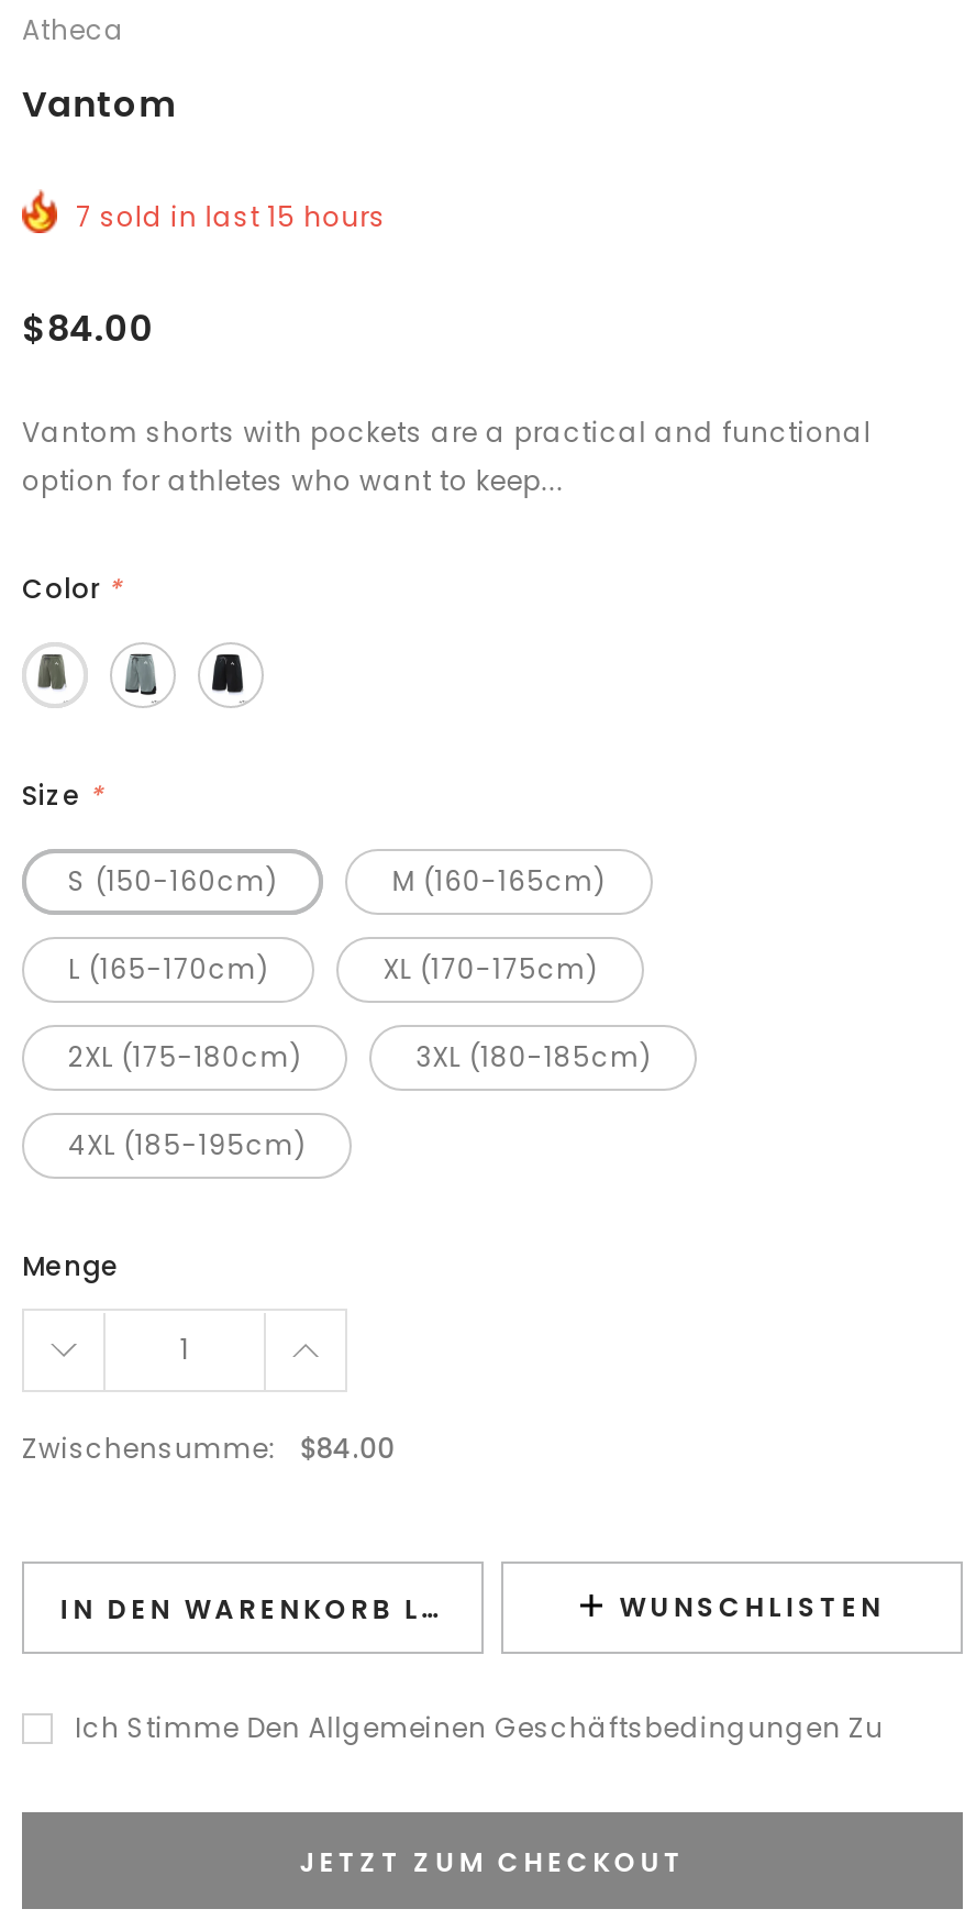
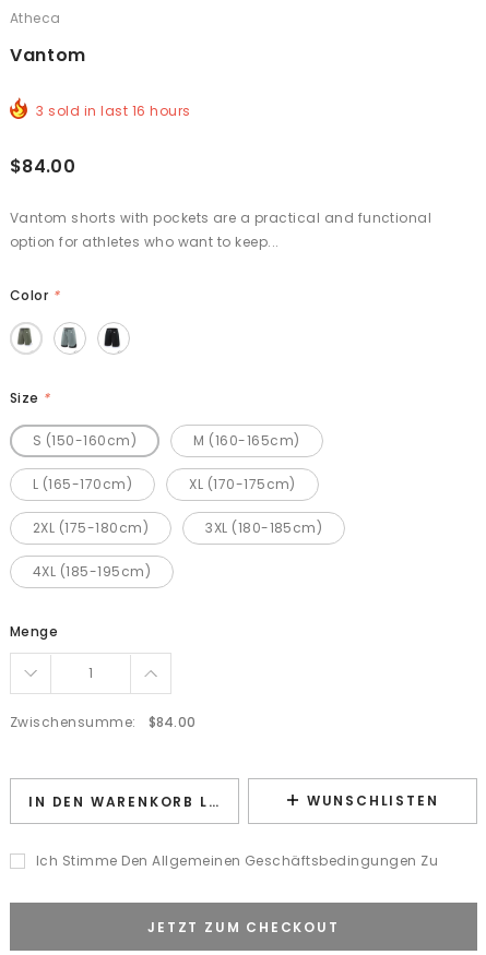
[76,198,386,235] 7 sold in last 15 hours -> [37,102,191,120] 3 sold in last 16 hours

